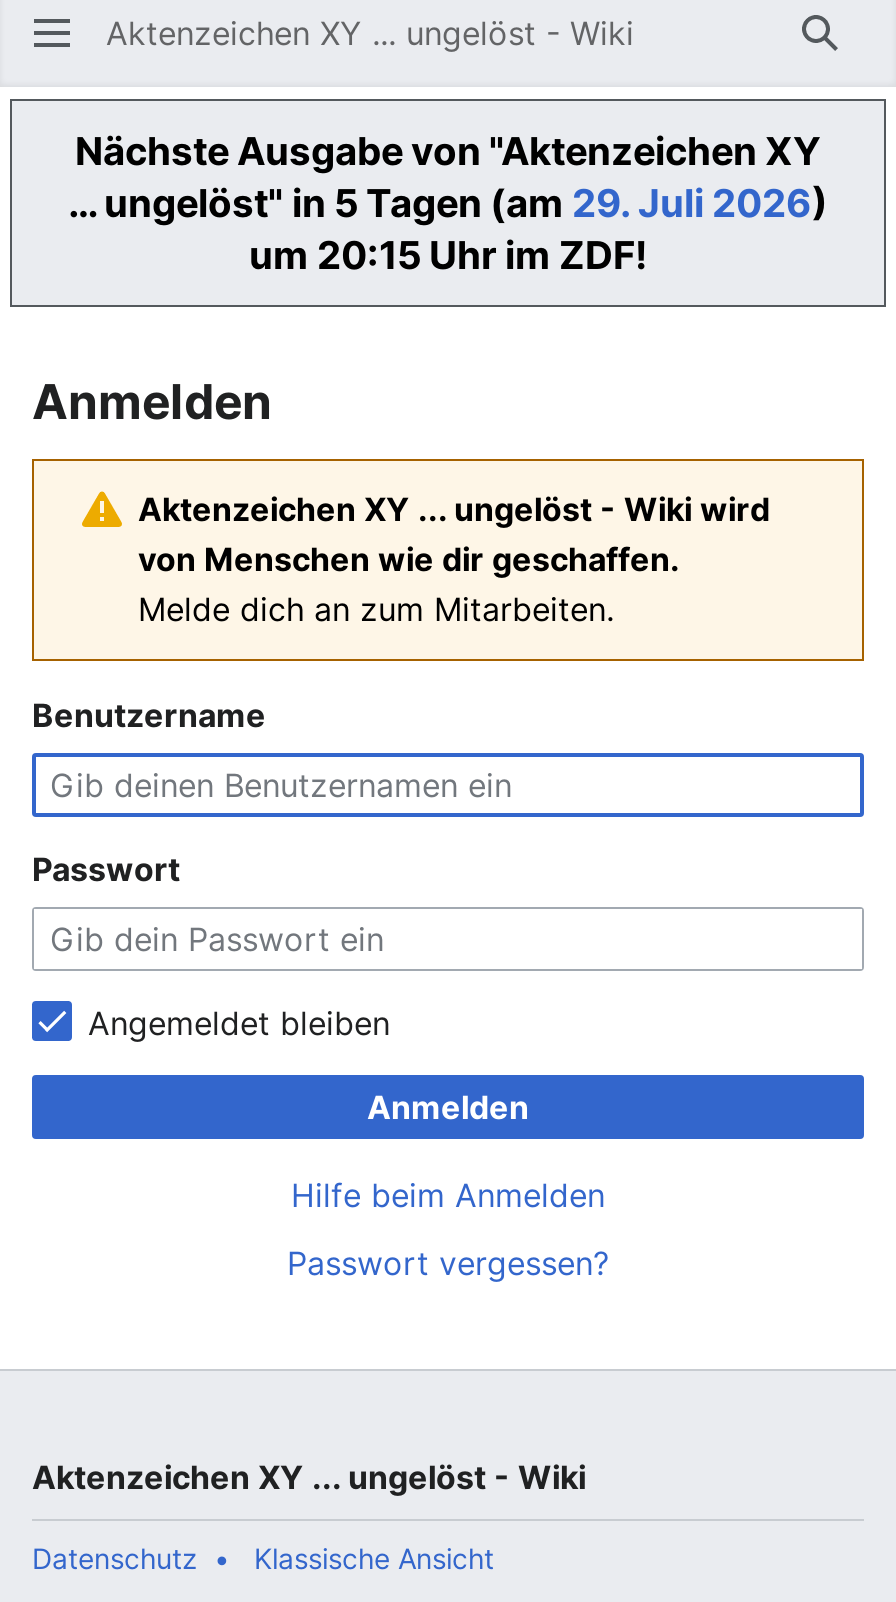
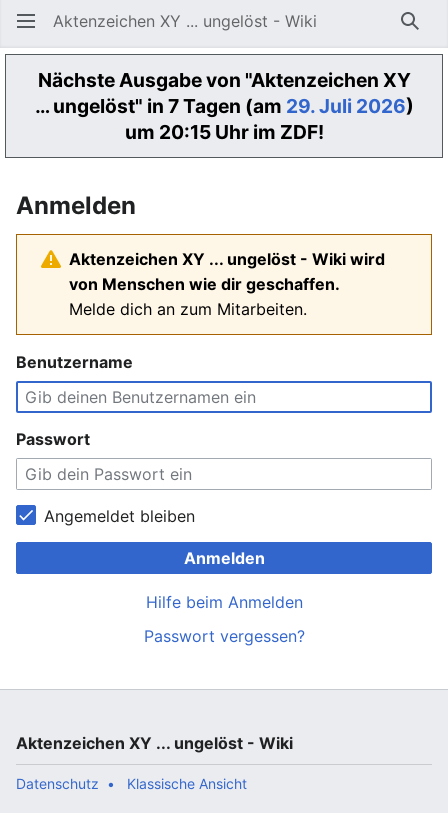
[68,179,828,227] … ungelöst" in 5 Tagen (am 29. Juli 2026) -> [34,94,413,118] … ungelöst" in 7 Tagen (am 29. Juli 2026)

